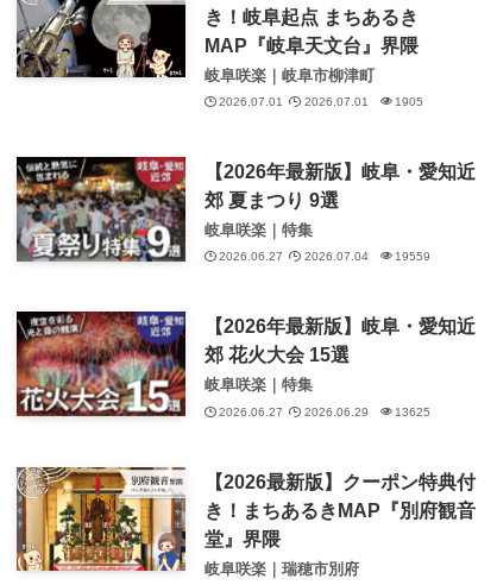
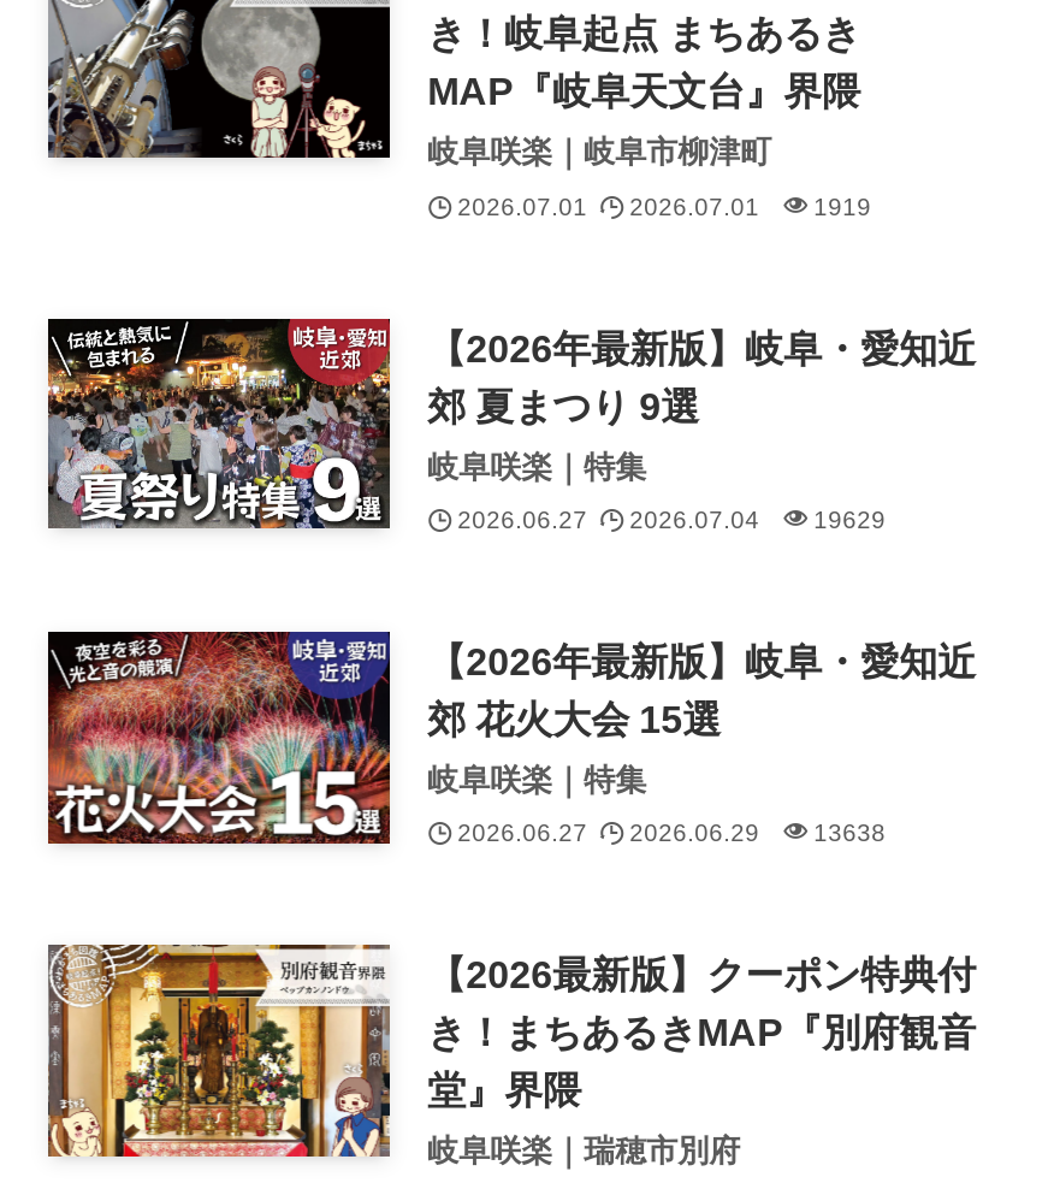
[395,95,423,108] 1905 -> [814,193,871,219] 1919
[395,250,431,263] 19559 -> [814,506,886,533] 19629
[395,405,431,418] 13625 -> [814,820,886,847] 13638

